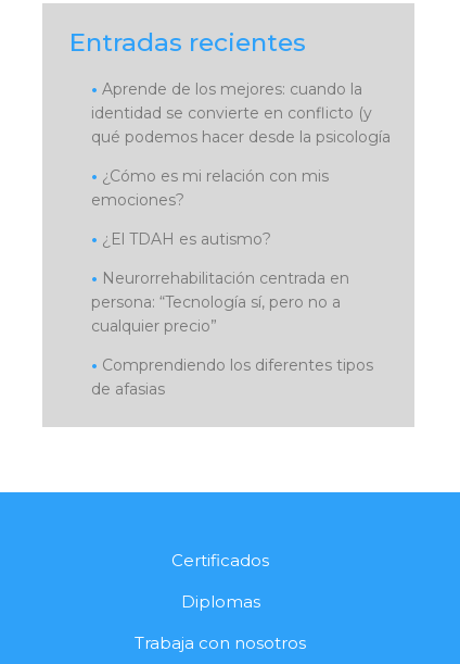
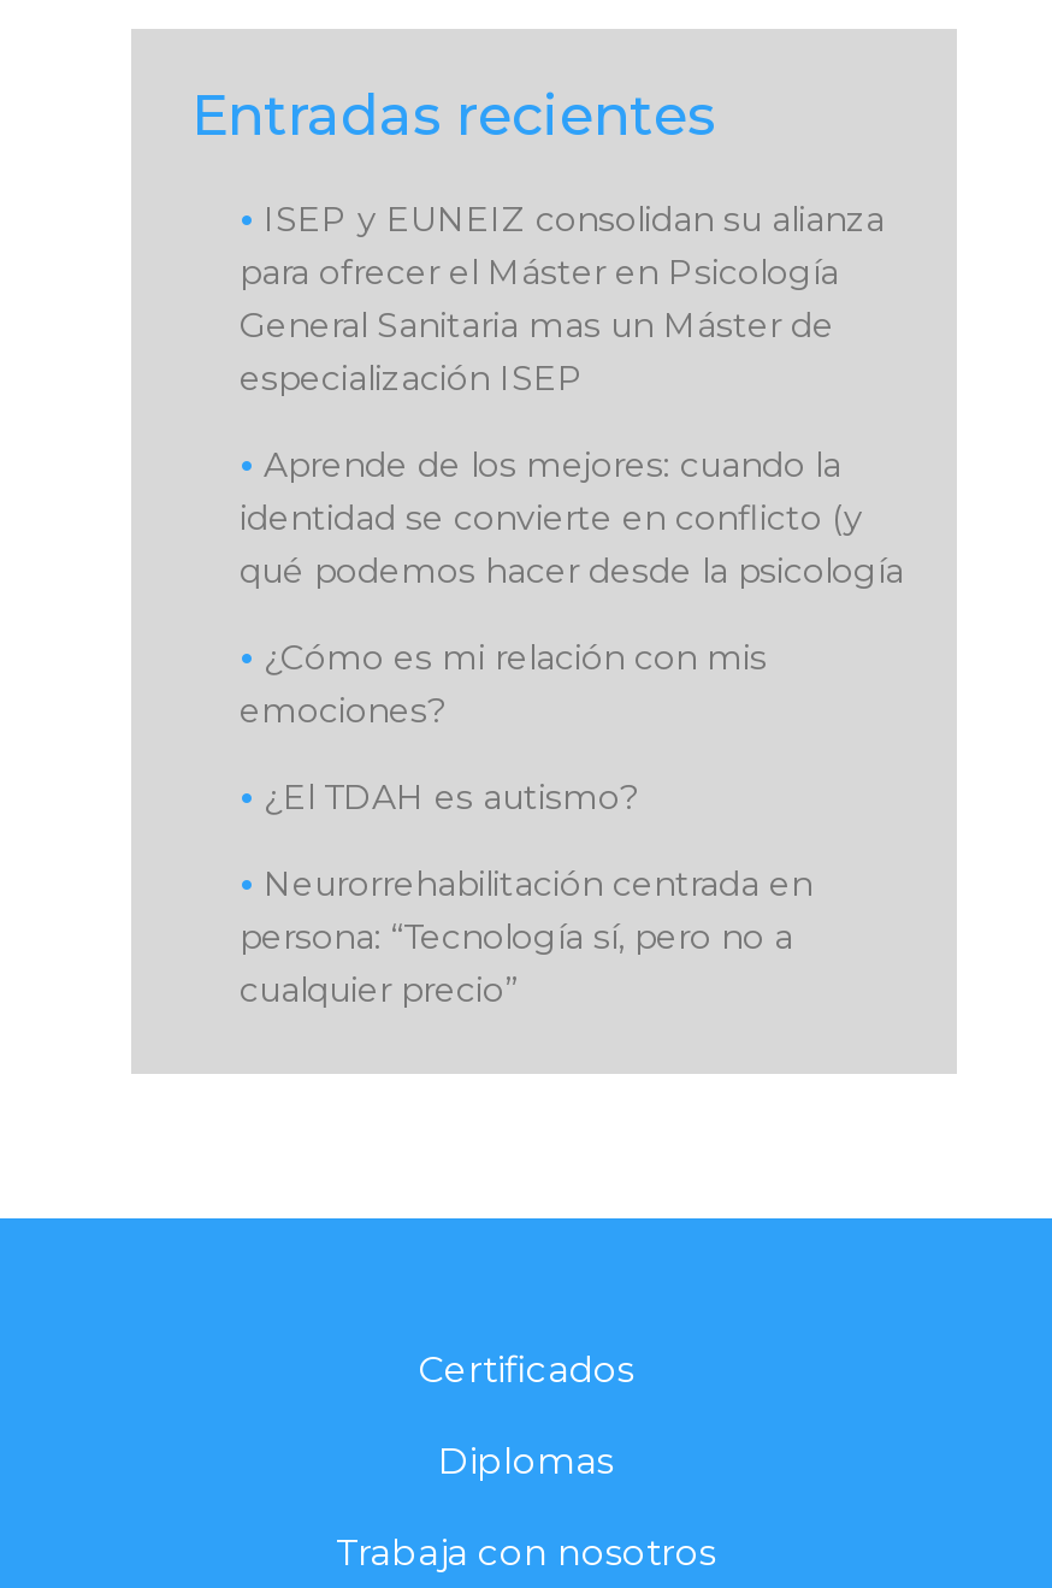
none -> [240,197,885,399] ISEP y EUNEIZ consolidan su alianza | para ofrecer el Máster en Psicología | General Sanitaria mas un Máster de | especialización ISEP
moved [91,79,391,335] -> [240,442,904,1011]: Aprende de los mejores: cuando la | identidad se convierte en conflicto (y | qué podemos hacer desde la psicología | ... | persona: “Tecnología sí, pero no a | cualquier precio”
[91,355,373,399] Comprendiendo los diferentes tipos | de afasias -> none

